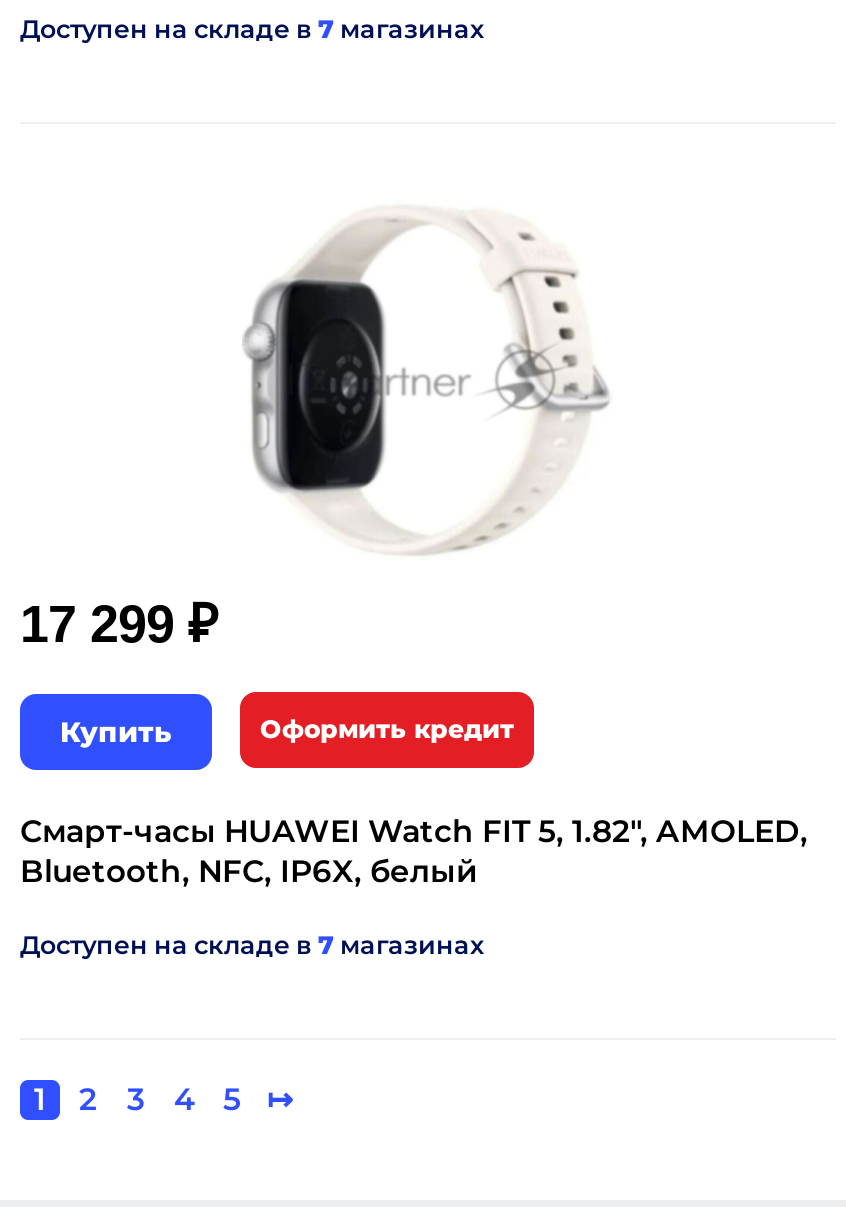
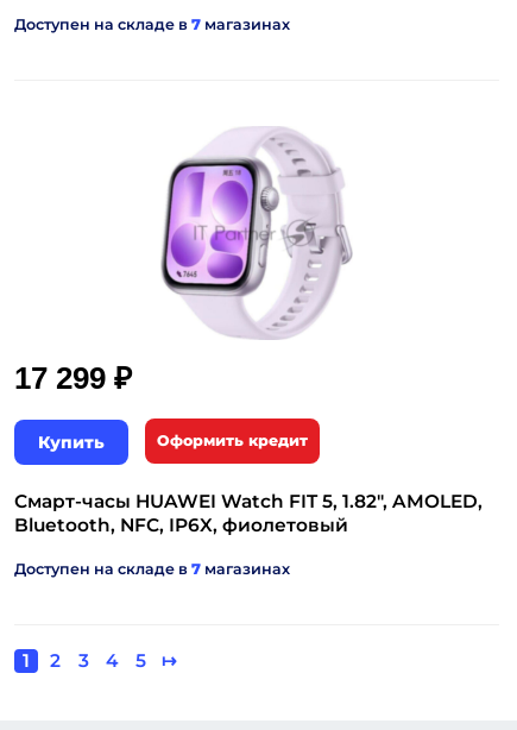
[242,204,610,558] [image] -> [147,127,364,340] [image]
[20,853,478,891] Bluetooth, NFC, IP6X, белый -> [14,514,348,537] Bluetooth, NFC, IP6X, фиолетовый

